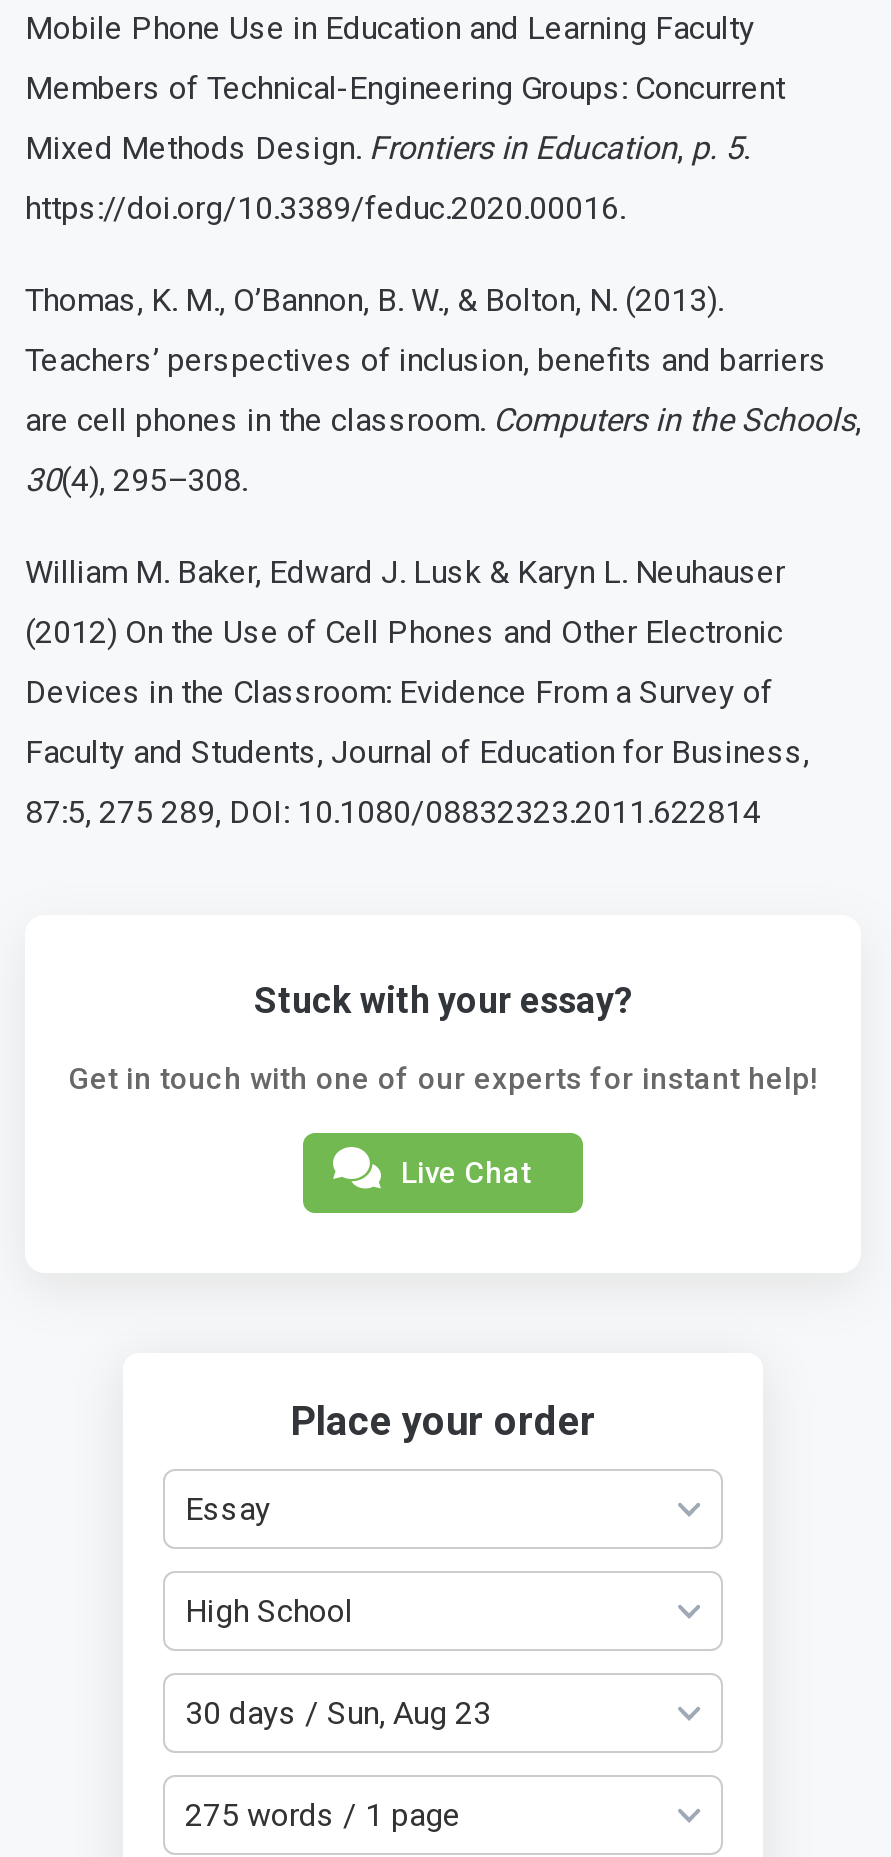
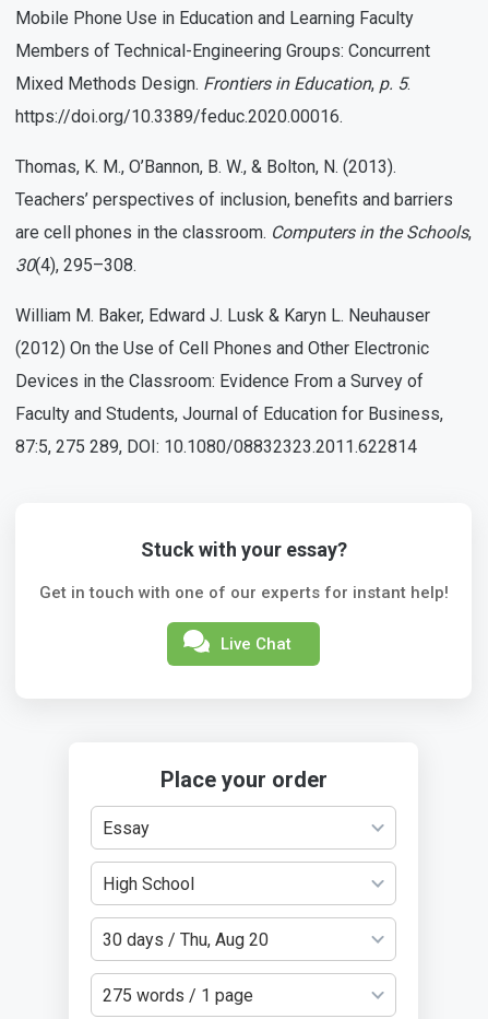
[185,1694,491,1732] 30 days / Sun, Aug 23 -> [103,929,269,949] 30 days / Thu, Aug 20

